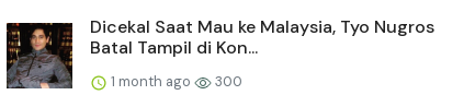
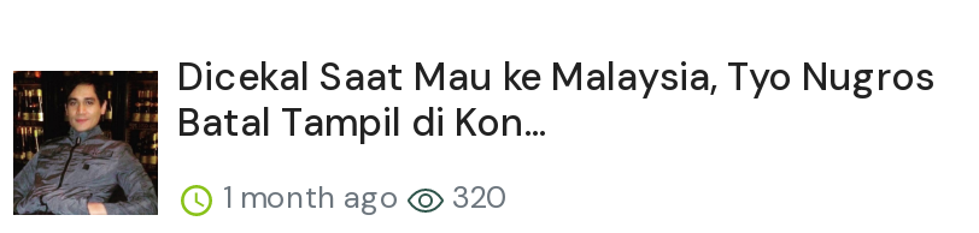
[108,72,242,90] 1 month ago 300 -> [216,177,508,218] 1 month ago 320

